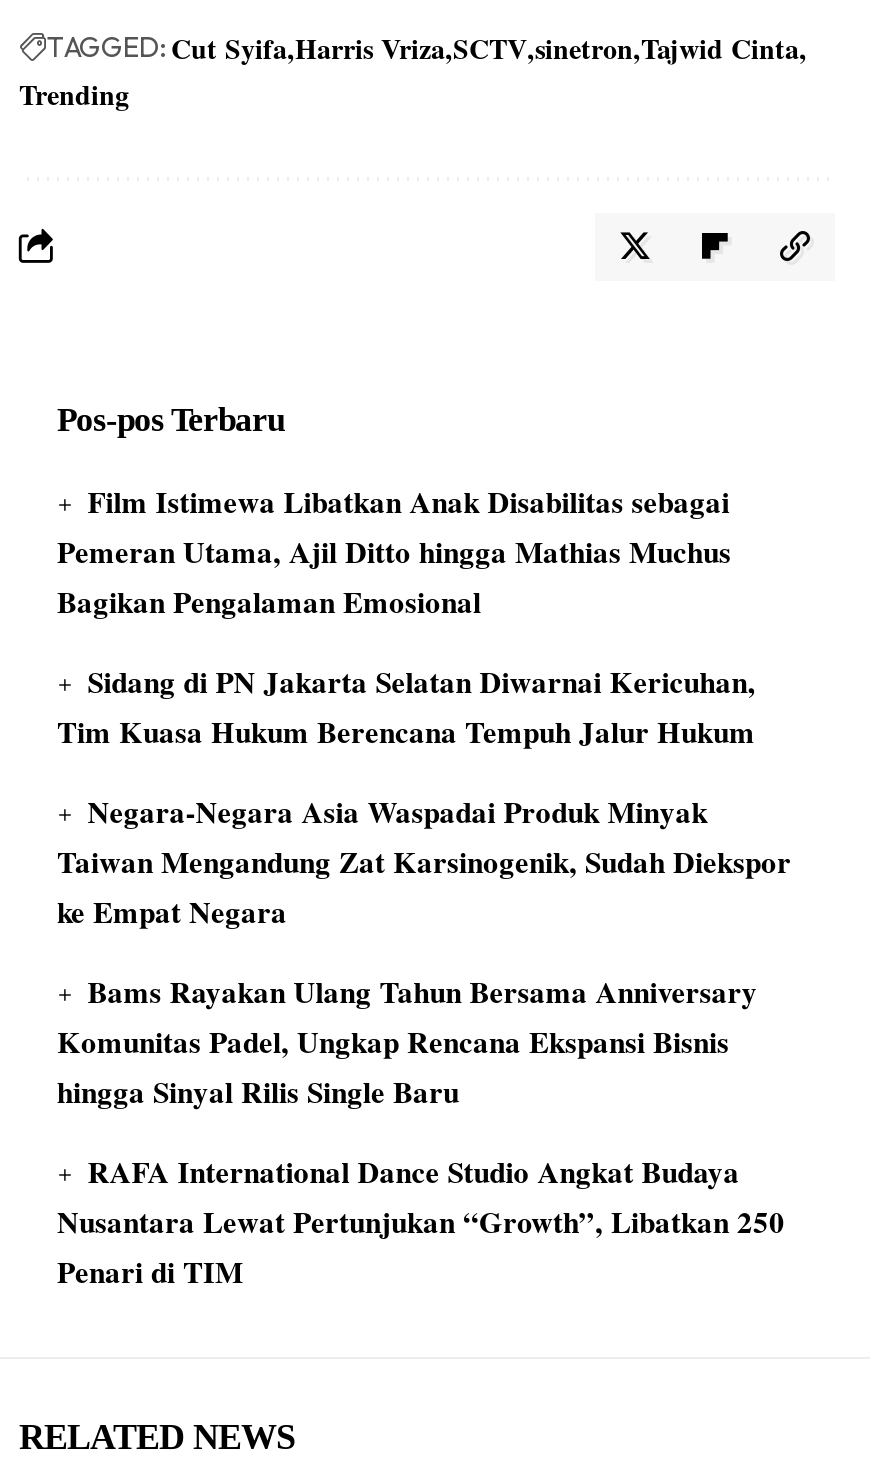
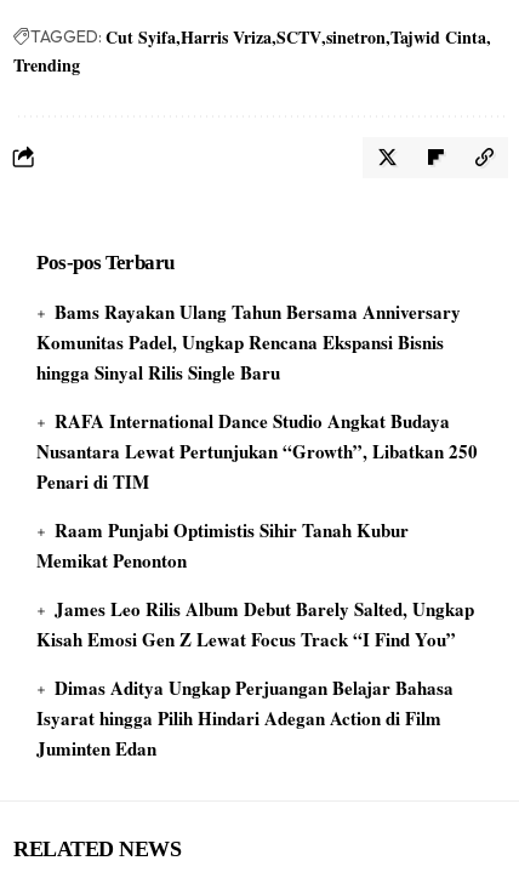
[57,479,791,933] Film Istimewa Libatkan Anak Disabilitas sebagai | Pemeran Utama, Ajil Ditto hingga Mathias Muchus | Bagikan Pengalaman Emosional | Sidang di PN Jakarta Selatan Diwarnai Kericuhan, | Tim Kuasa Hukum Berencana Tempuh Jalur Hukum | Negara-Negara Asia Waspadai Produk Minyak | Taiwan Mengandung Zat Karsinogenik, Sudah Diekspor | ke Empat Negara -> none
moved [57,969,785,1293] -> [36,298,478,495]: Bams Rayakan Ulang Tahun Bersama Anniversary | Komunitas Padel, Ungkap Rencana Ekspansi Bisnis | hingga Sinyal Rilis Single Baru | RAFA International Dance Studio Angkat Budaya | Nusantara Lewat Pertunjukan “Growth”, Libatkan 250 | Penari di TIM
none -> [36,517,474,762] Raam Punjabi Optimistis Sihir Tanah Kubur | Memikat Penonton | James Leo Rilis Album Debut Barely Salted, Ungkap | Kisah Emosi Gen Z Lewat Focus Track “I Find You” | Dimas Aditya Ungkap Perjuangan Belajar Bahasa | Isyarat hingga Pilih Hindari Adegan Action di Film | Juminten Edan

